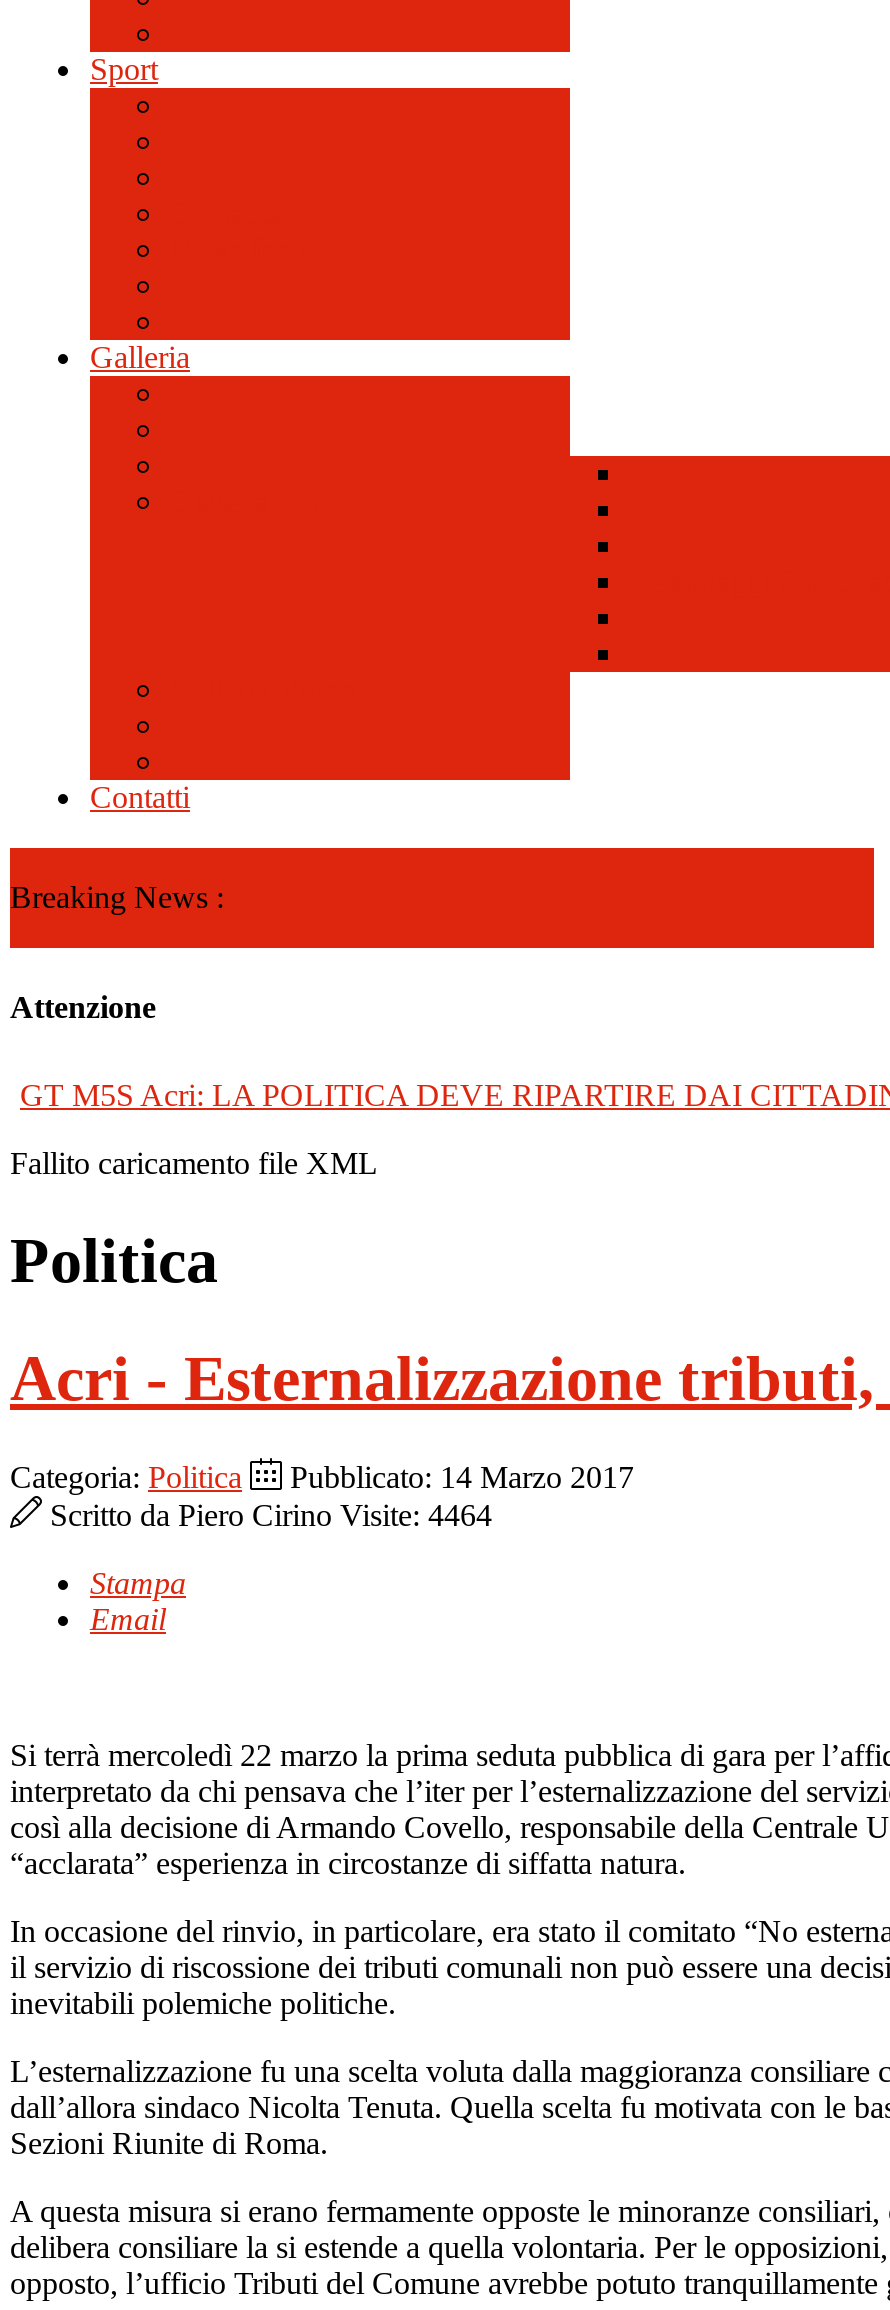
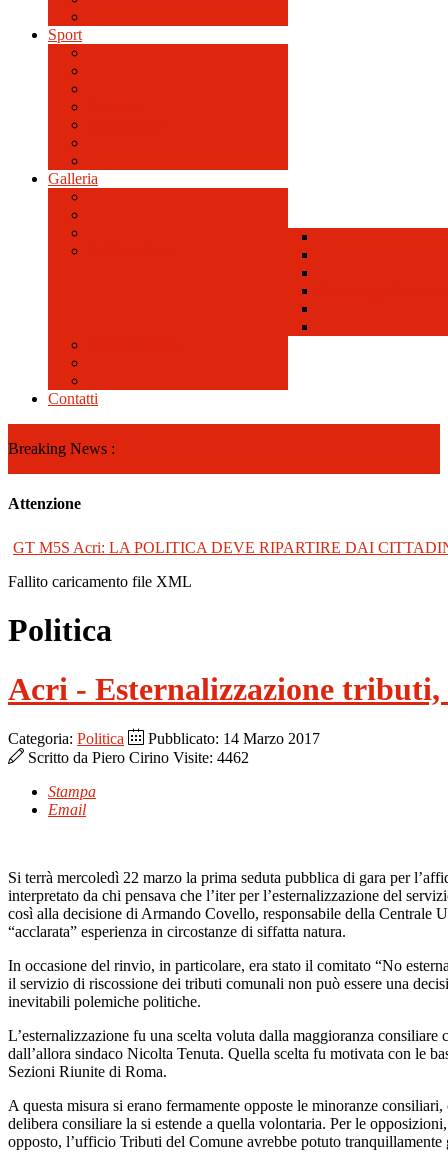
[42,1498,492,1532] Scritto da Piero Cirino Visite: 4464 -> [24,749,249,766] Scritto da Piero Cirino Visite: 4462

